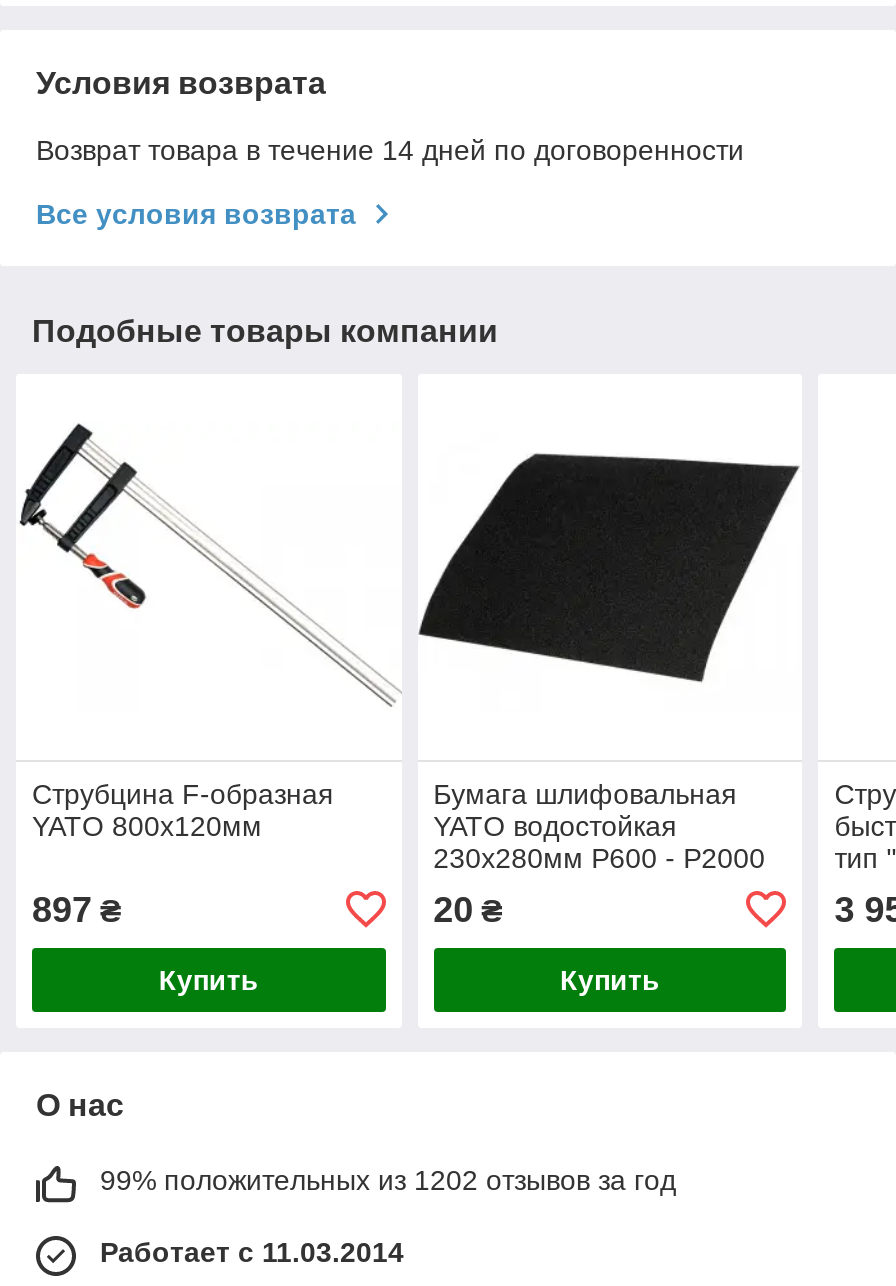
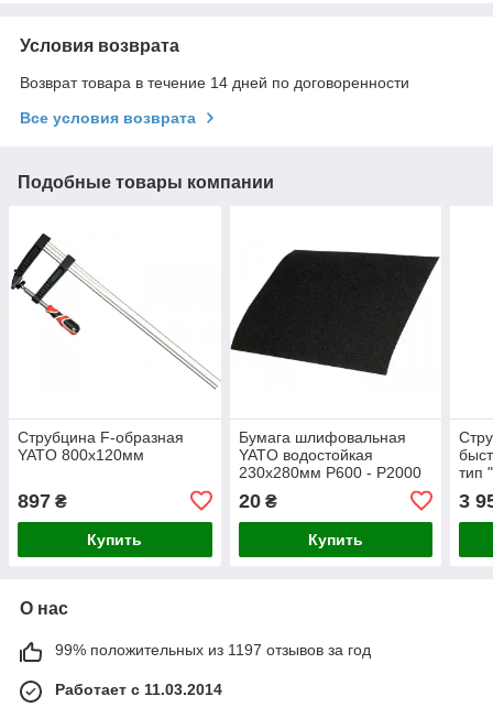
[100,1164,676,1196] 99% положительных из 1202 отзывов за год -> [55,641,371,658] 99% положительных из 1197 отзывов за год

